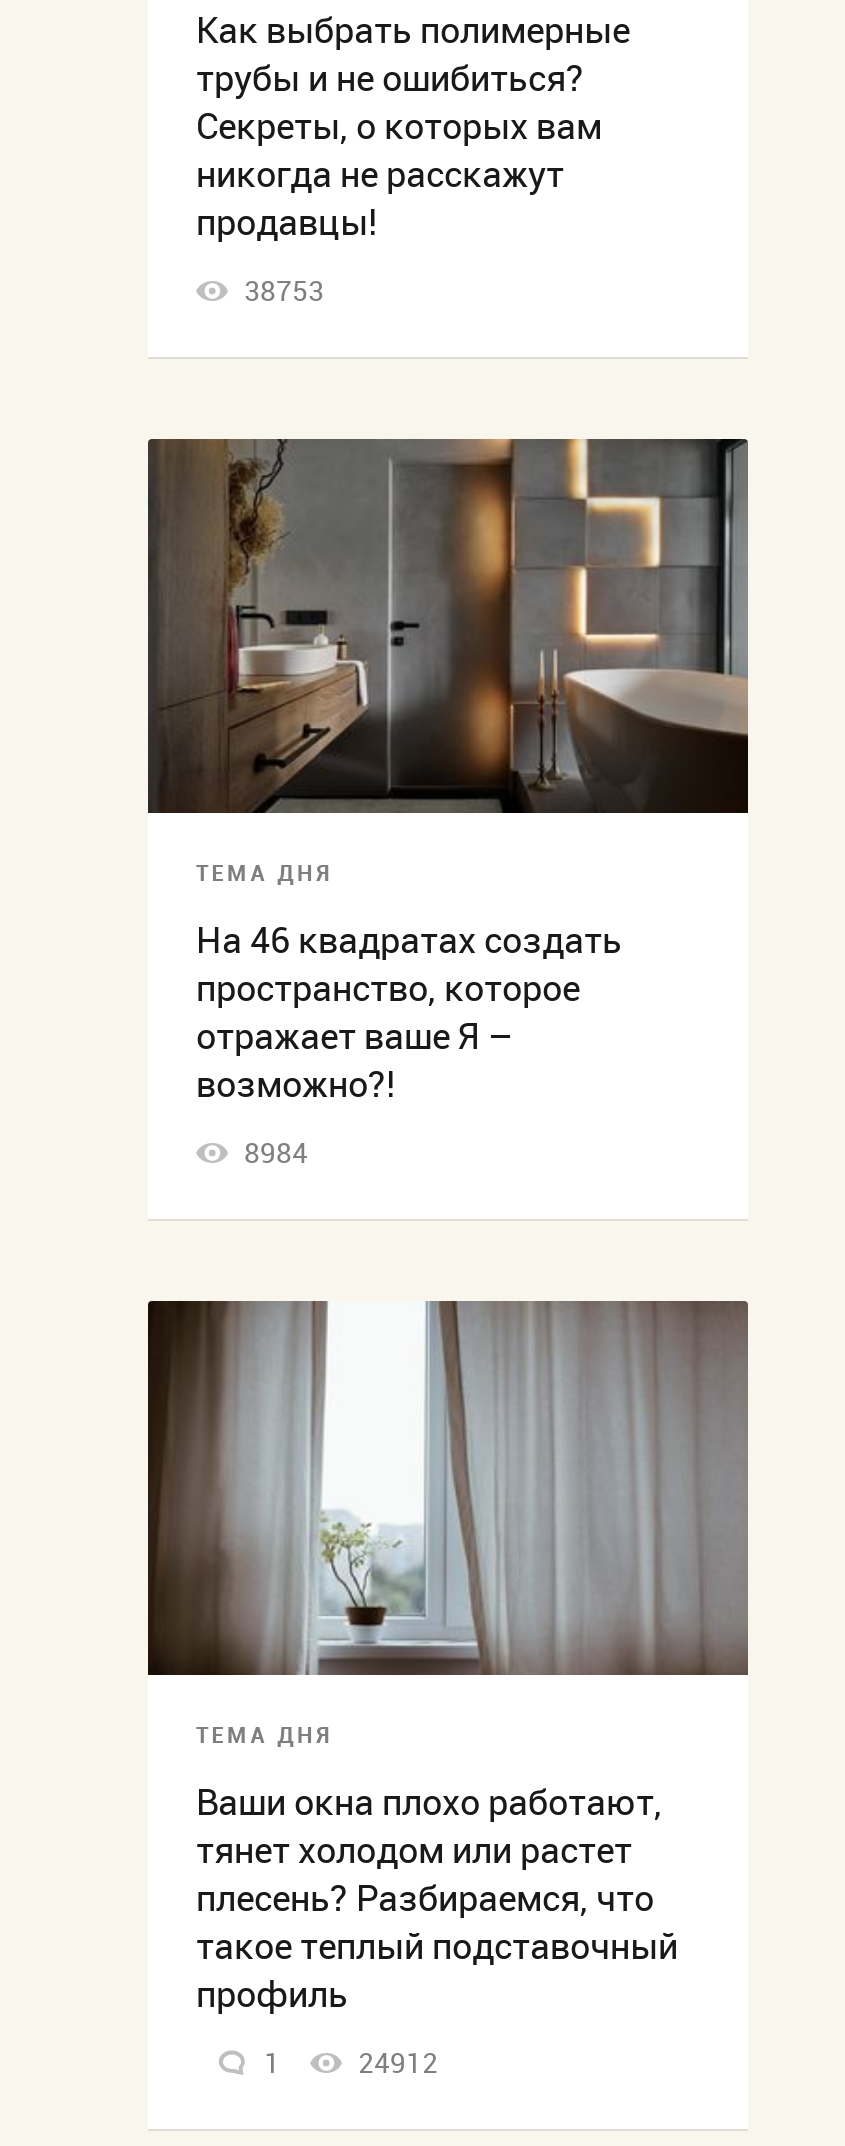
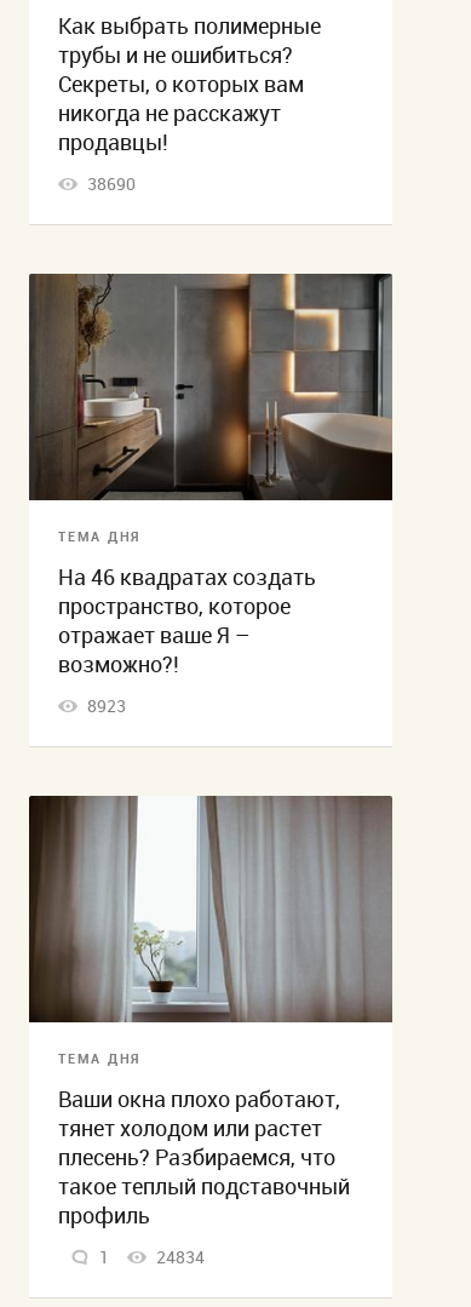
[244,275,324,307] 38753 -> [87,174,136,194] 38690
[244,1137,308,1169] 8984 -> [87,697,126,716] 8923
[358,2047,438,2079] 24912 -> [156,1248,205,1267] 24834

